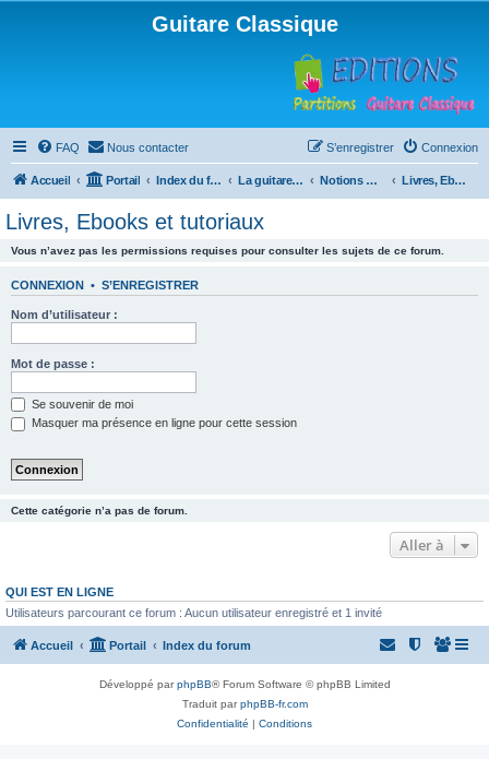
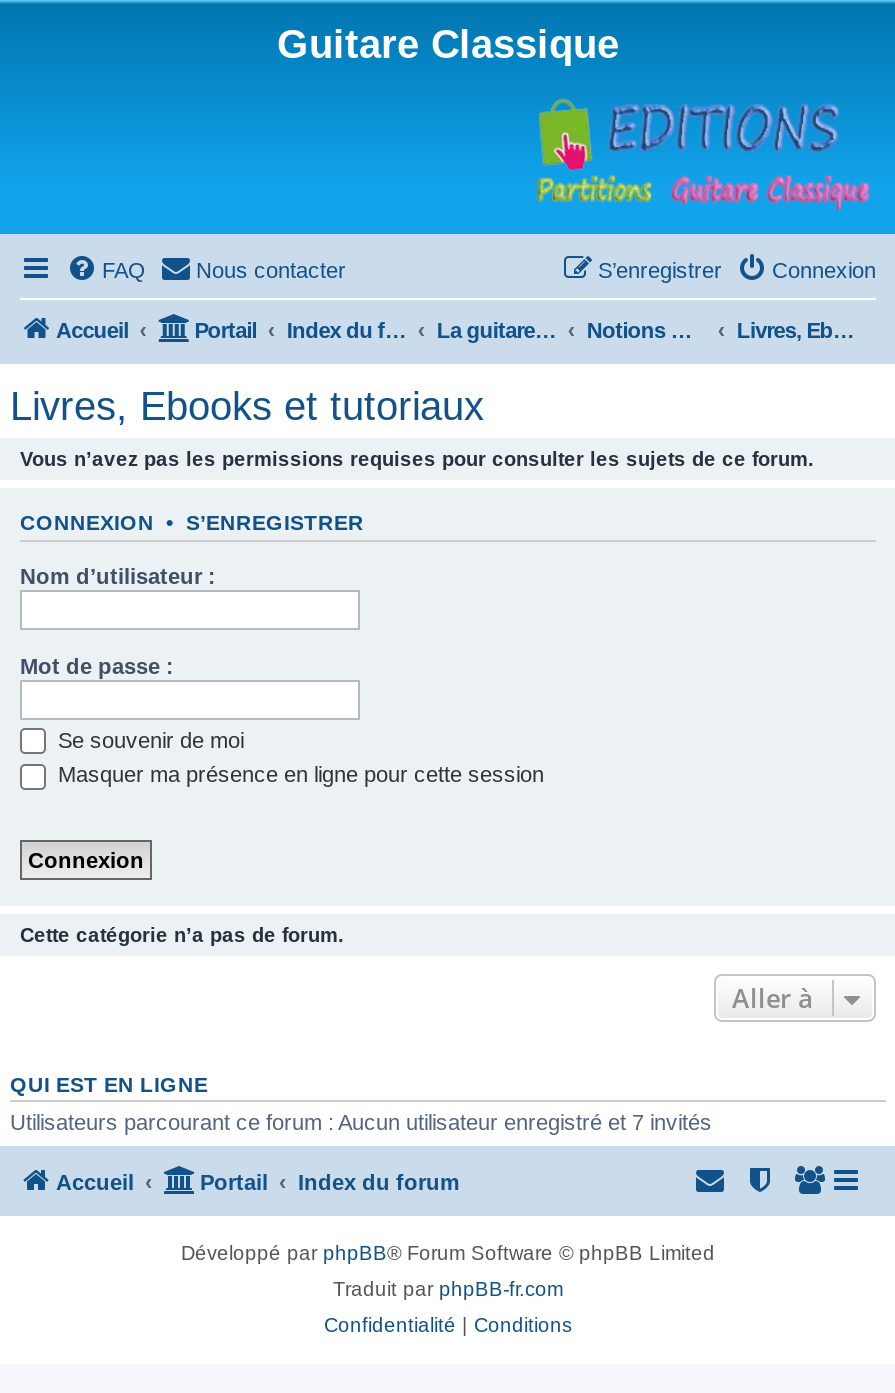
[5,606,382,619] Utilisateurs parcourant ce forum : Aucun utilisateur enregistré et 1 invité -> [10,1109,712,1133] Utilisateurs parcourant ce forum : Aucun utilisateur enregistré et 7 invités

